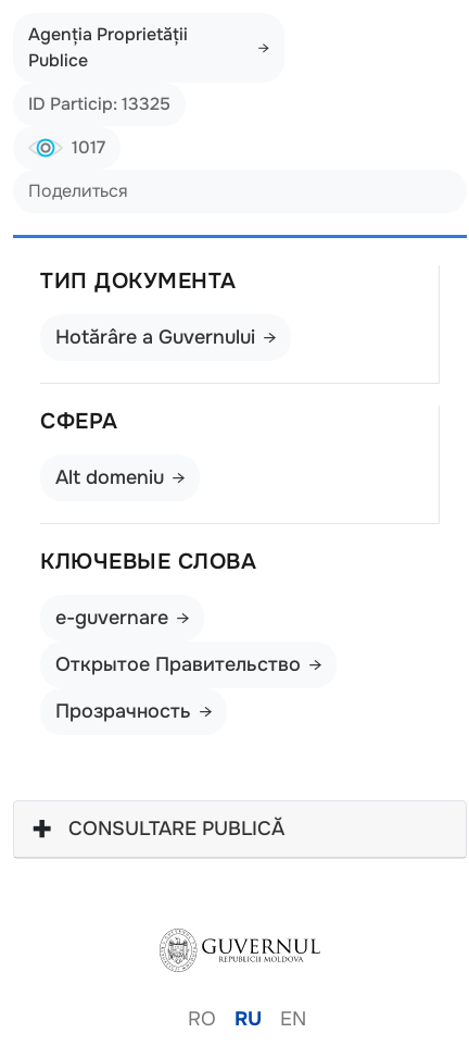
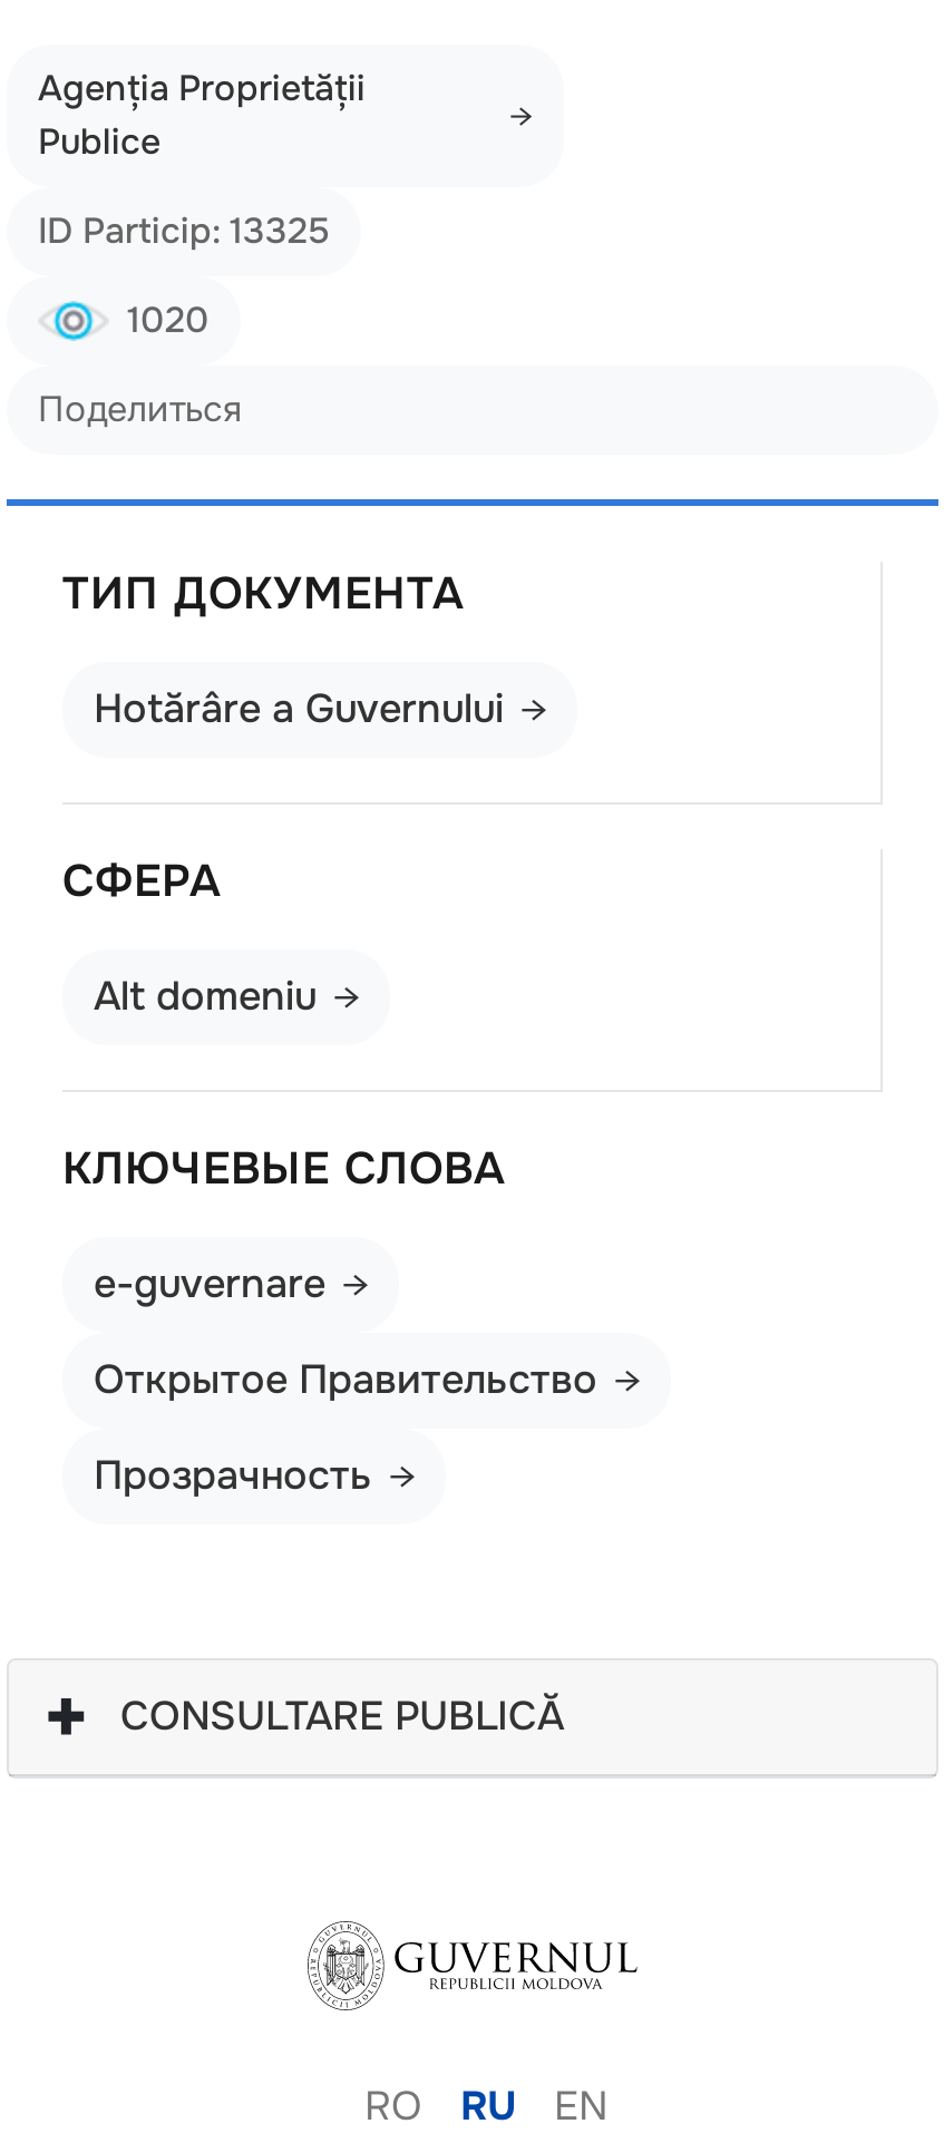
[72,136,105,159] 1017 -> [127,296,210,343] 1020

